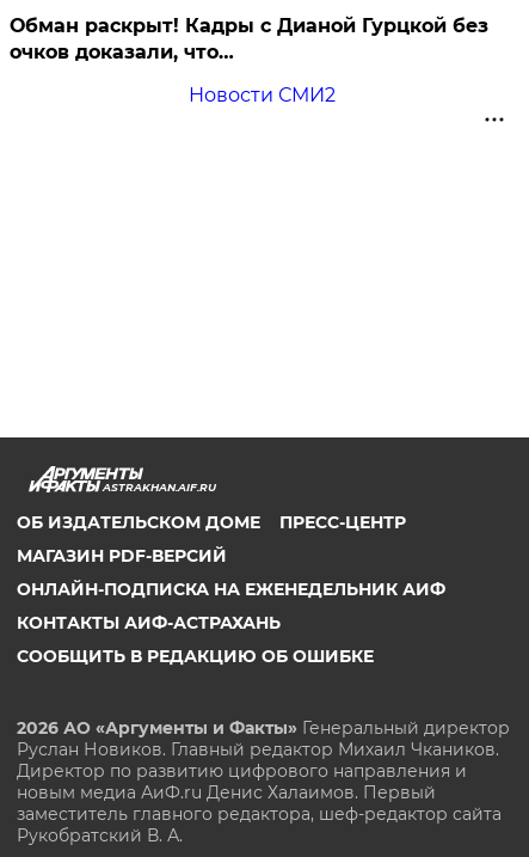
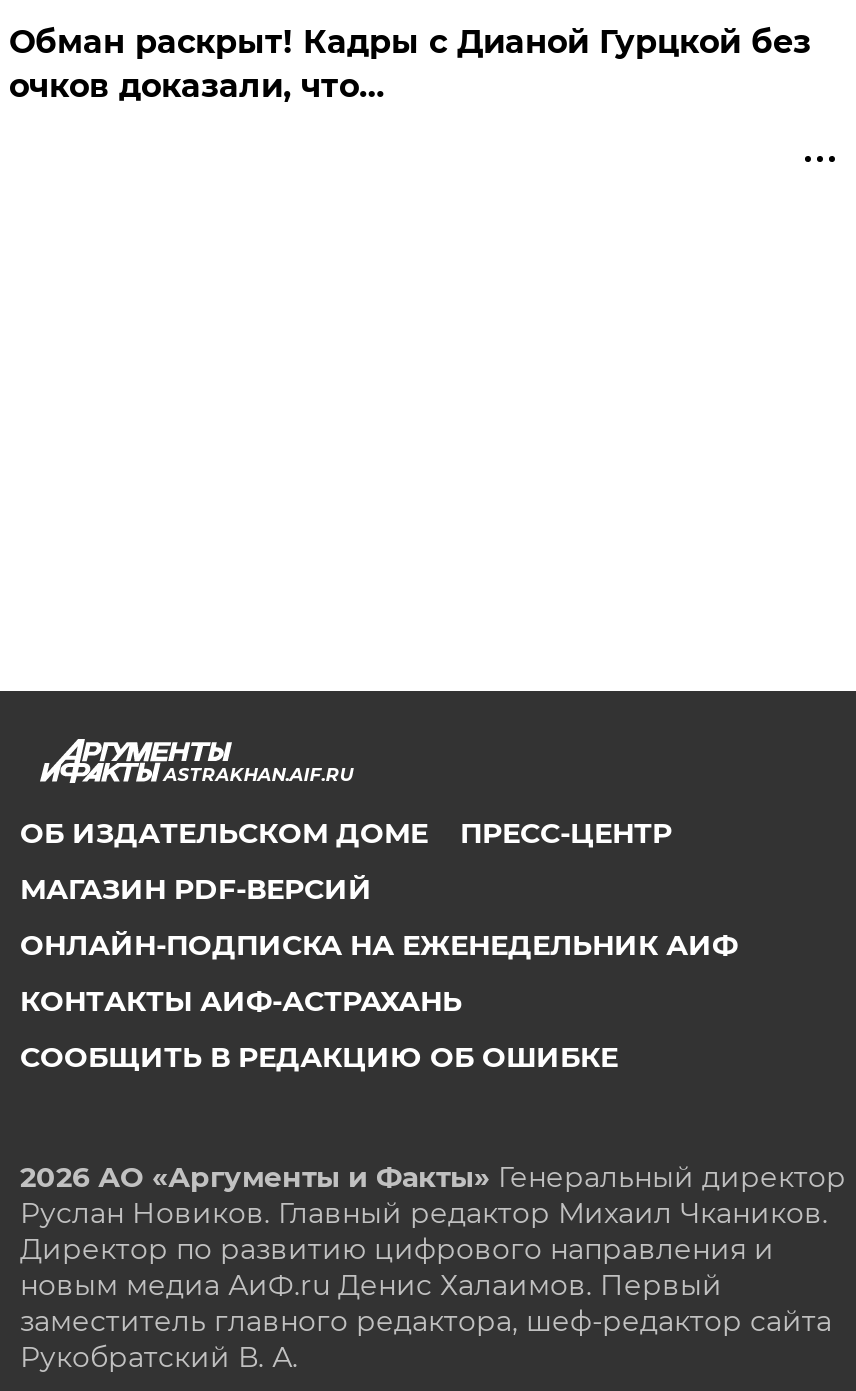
[188,84,335,106] Новости СМИ2 -> none

